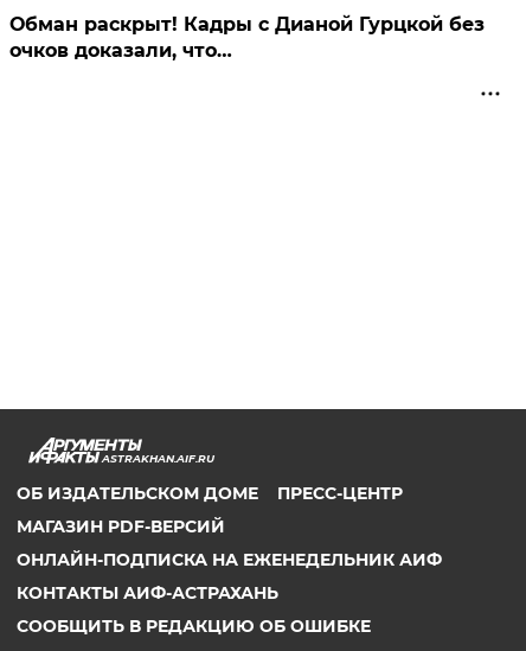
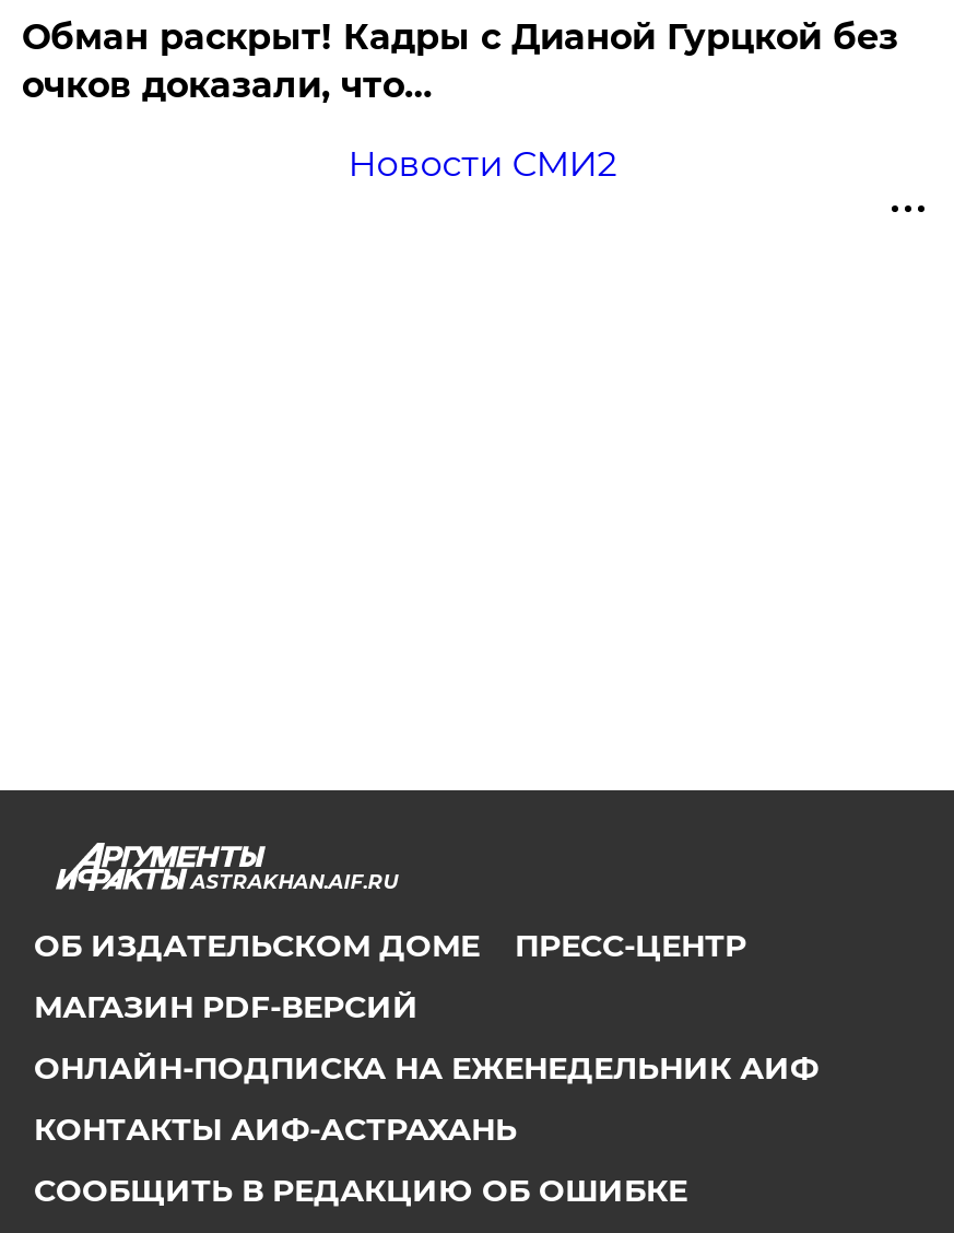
none -> [348,143,617,185] Новости СМИ2

